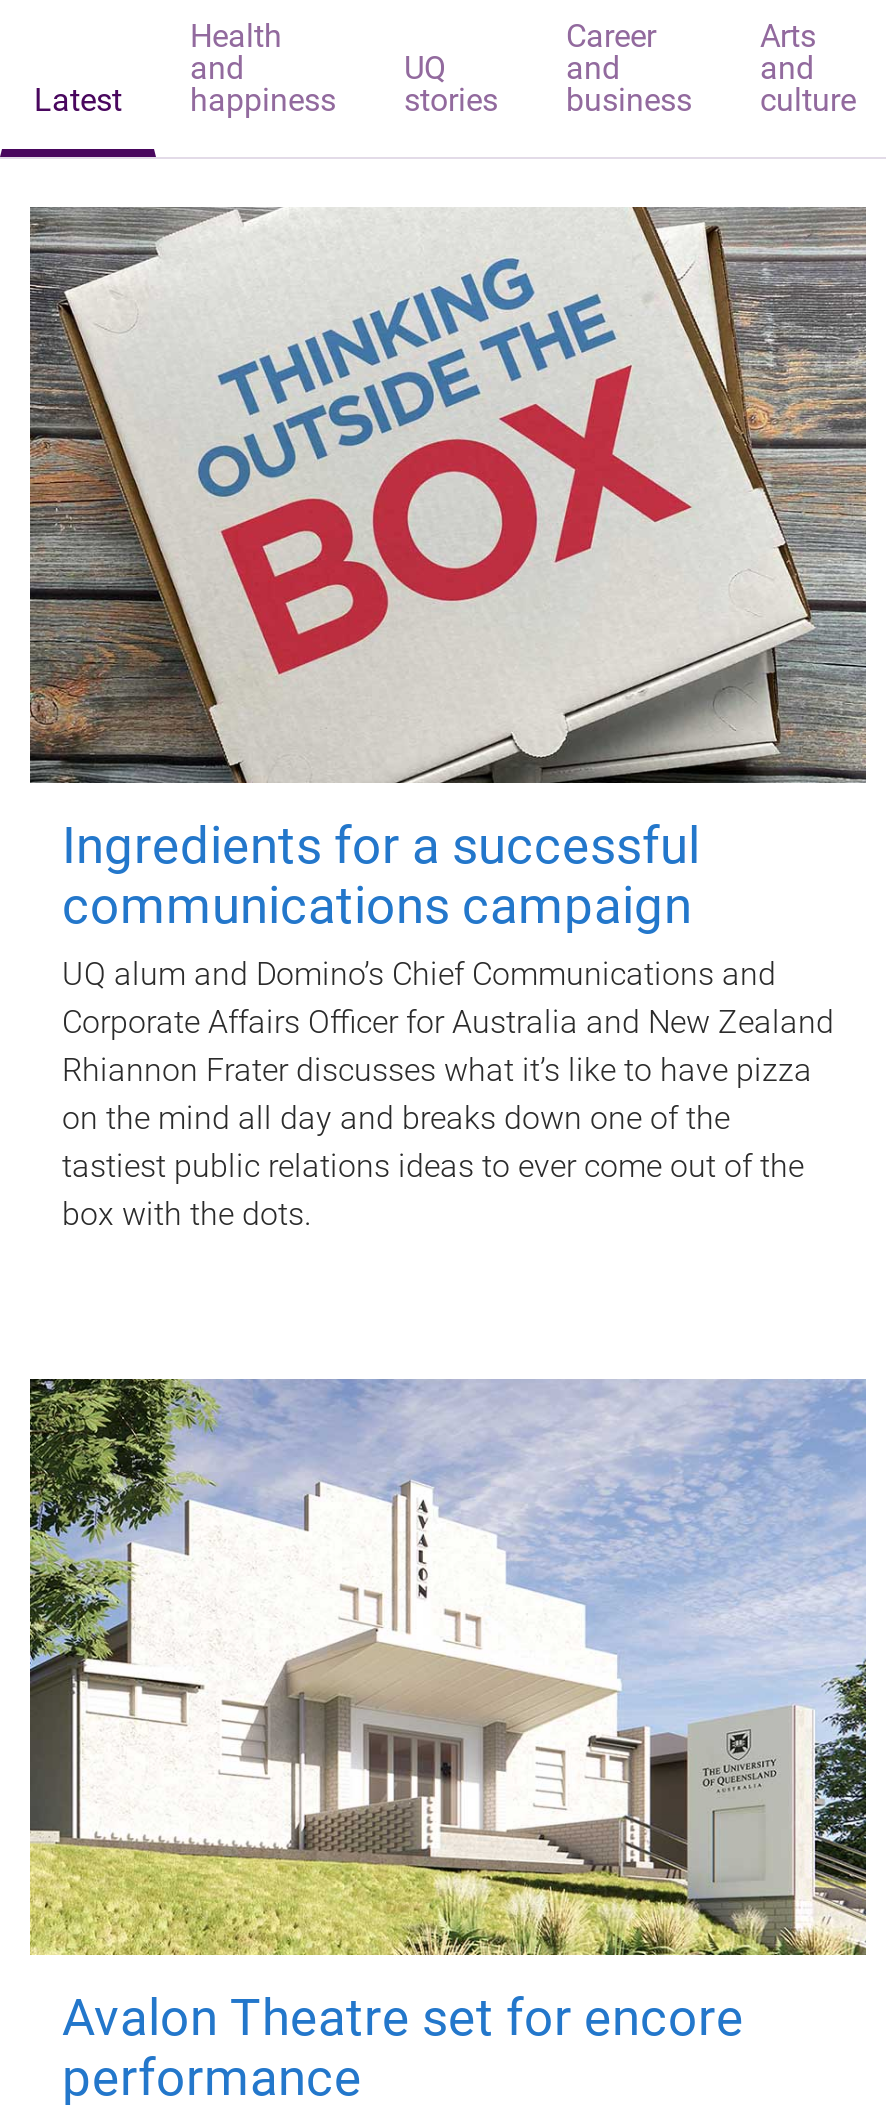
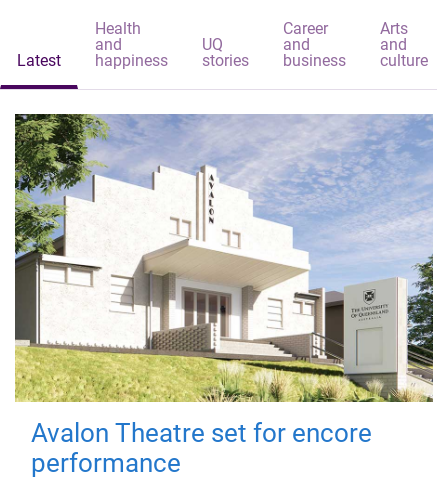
[28,205,868,1233] [image] | Ingredients for a successful | communications campaign | UQ alum and Domino’s Chief Communications and | Corporate Affairs Officer for Australia and New Zealand | Rhiannon Frater discusses what it’s like to have pizza | on the mind all day and breaks down one of the | tastiest public relations ideas to ever come out of the | box with the dots. -> none

